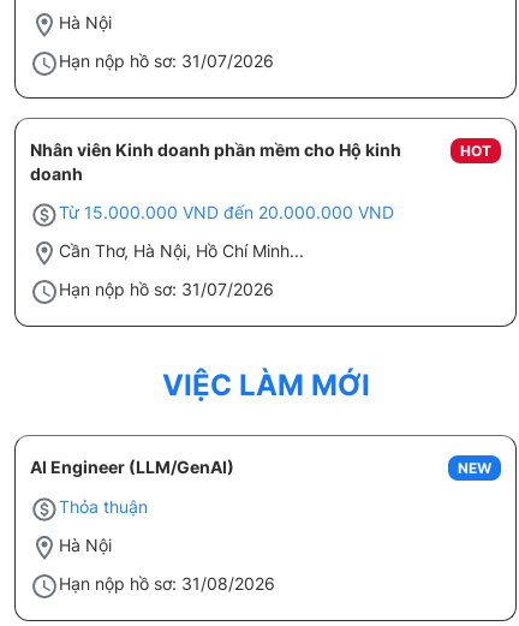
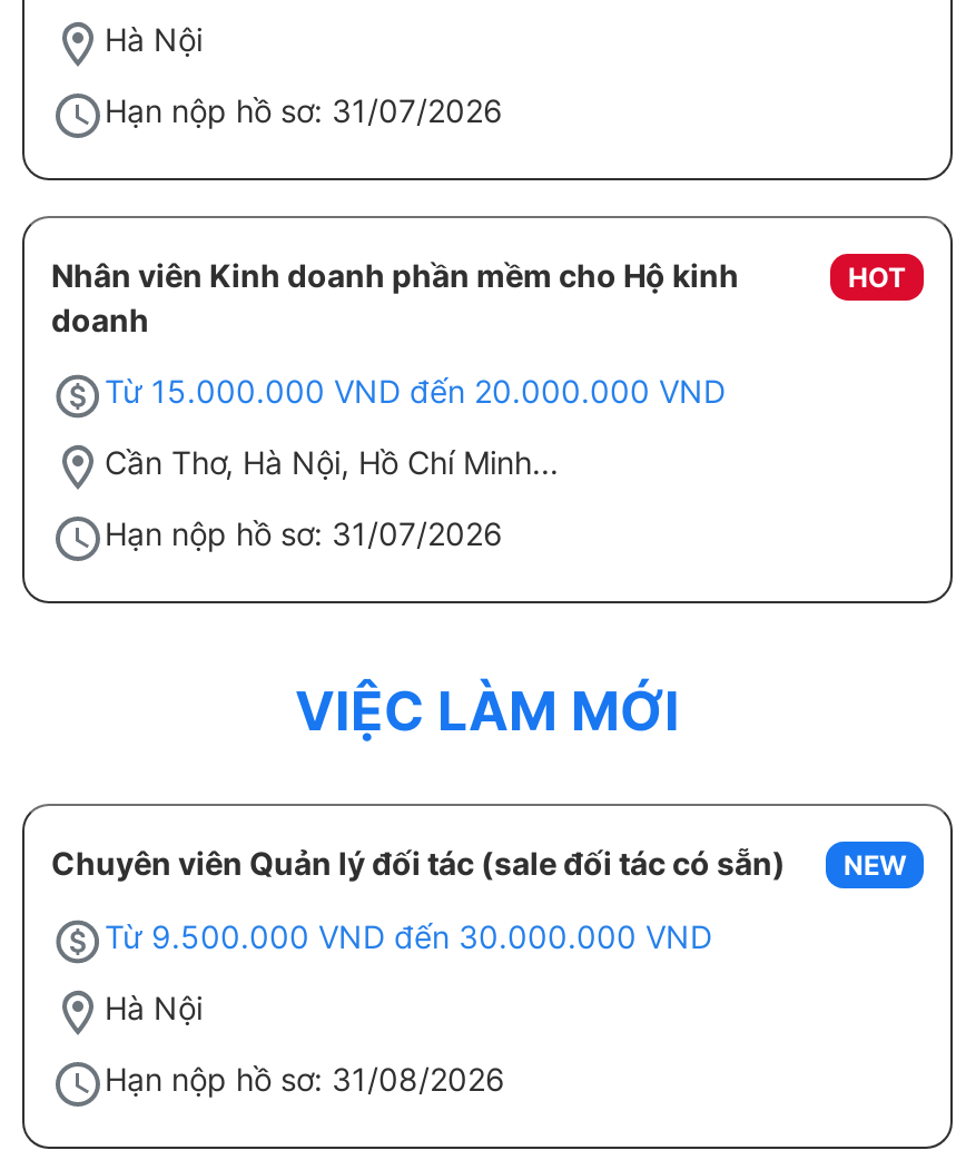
[30,457,234,477] AI Engineer (LLM/GenAI) -> [51,844,786,882] Chuyên viên Quản lý đối tác (sale đối tác có sẵn)
[59,496,148,517] Thỏa thuận -> [105,917,712,955] Từ 9.500.000 VND đến 30.000.000 VND

